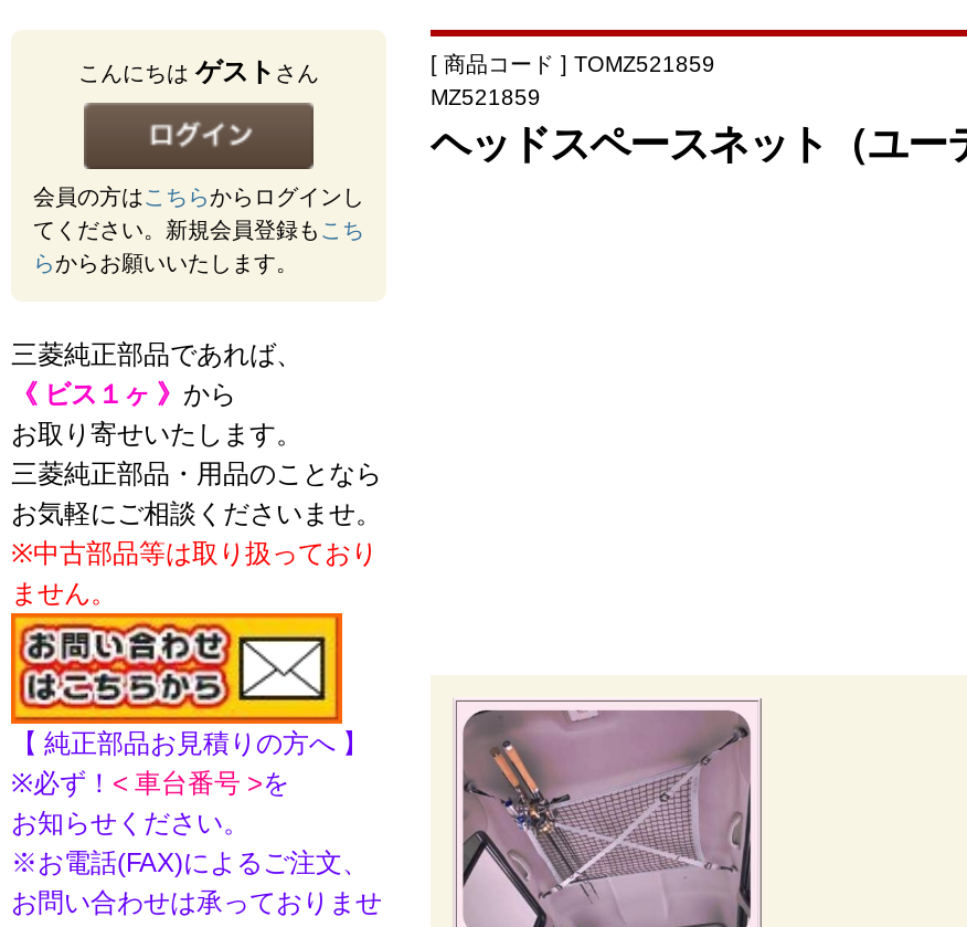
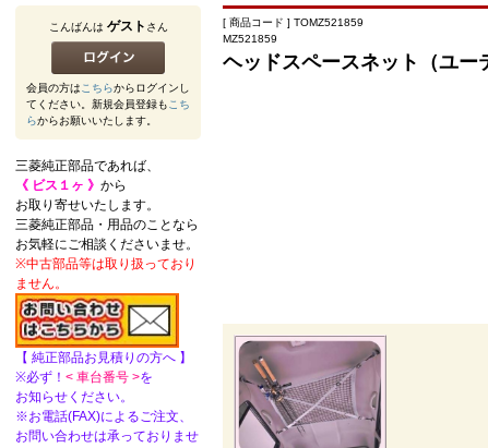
[78,57,319,88] こんにちはゲストさん -> [49,19,168,34] こんばんはゲストさん

